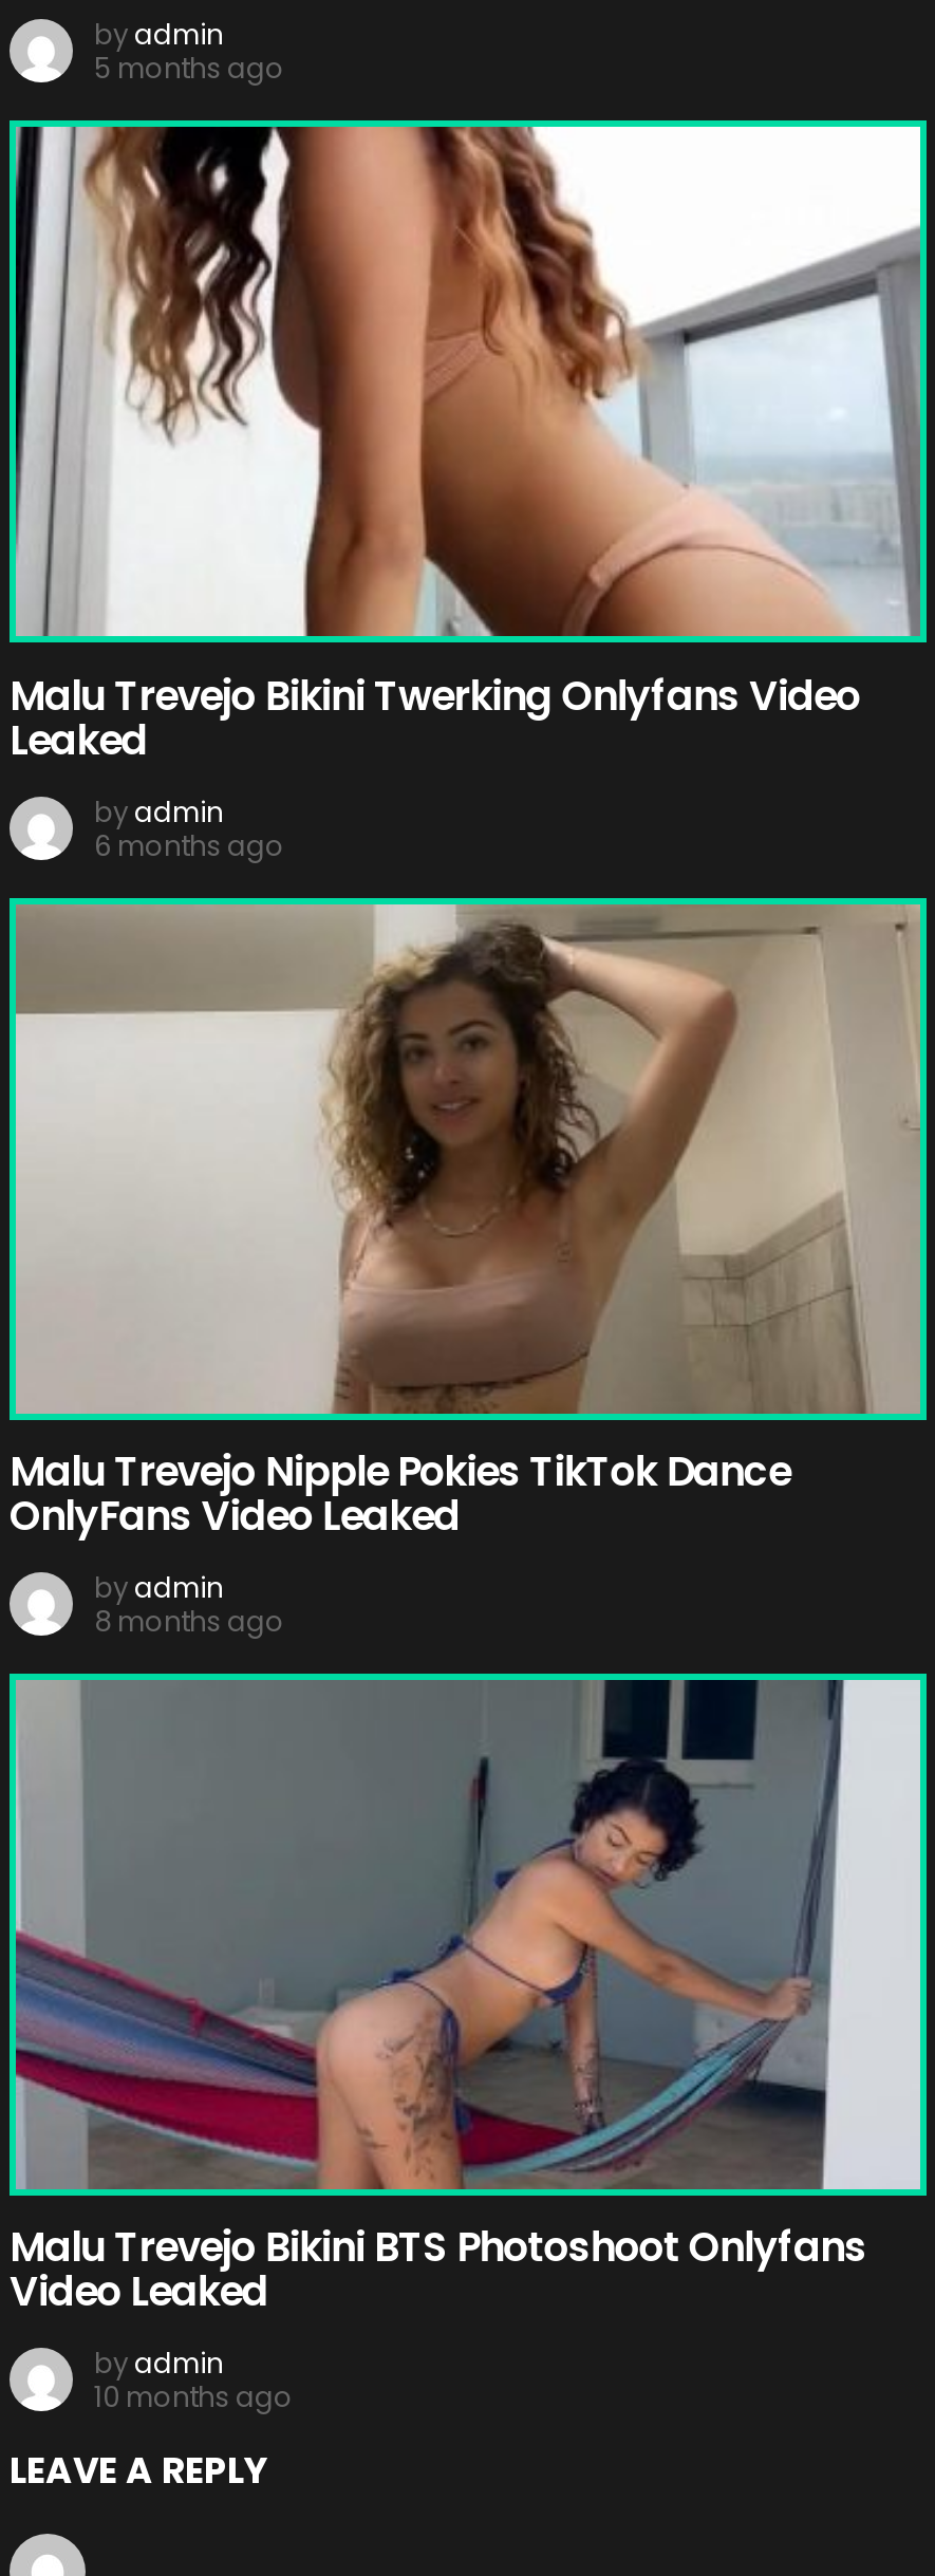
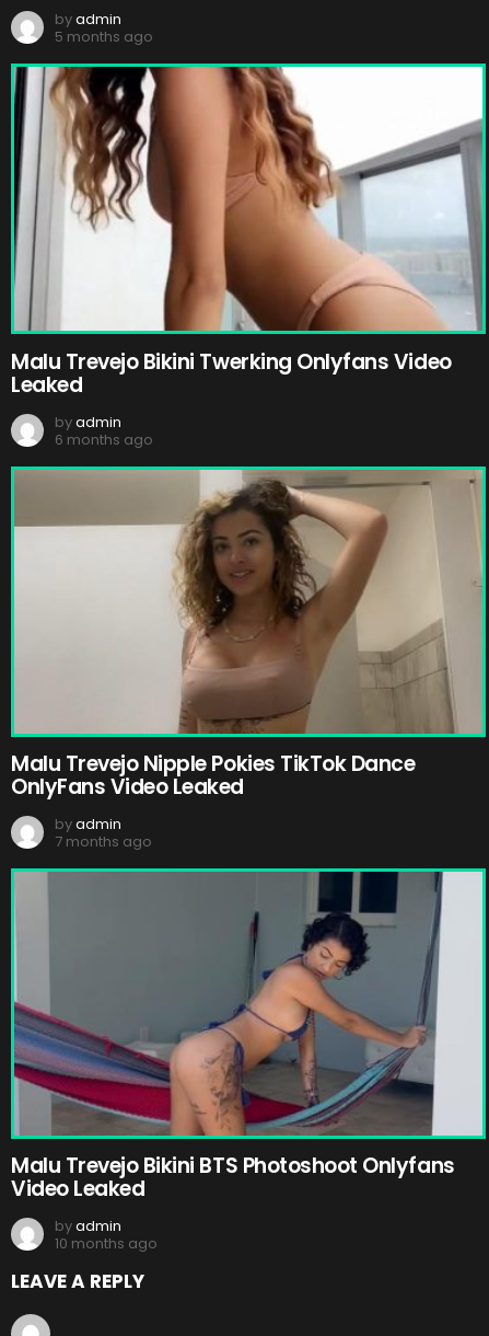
[94,1602,284,1642] 8 months ago -> [55,831,152,852] 7 months ago

